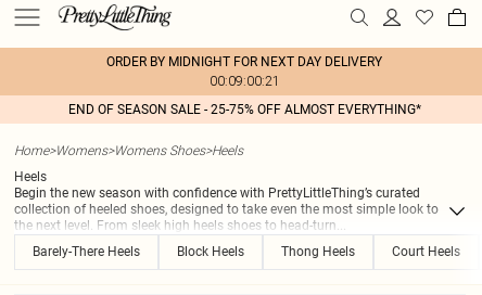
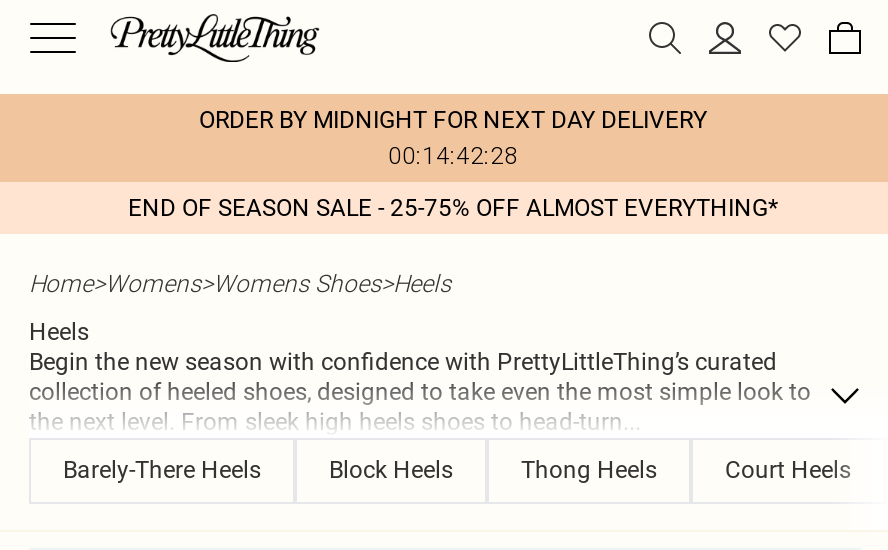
[209,73,280,89] 00:09:00:21 -> [388,140,518,170] 00:14:42:28

